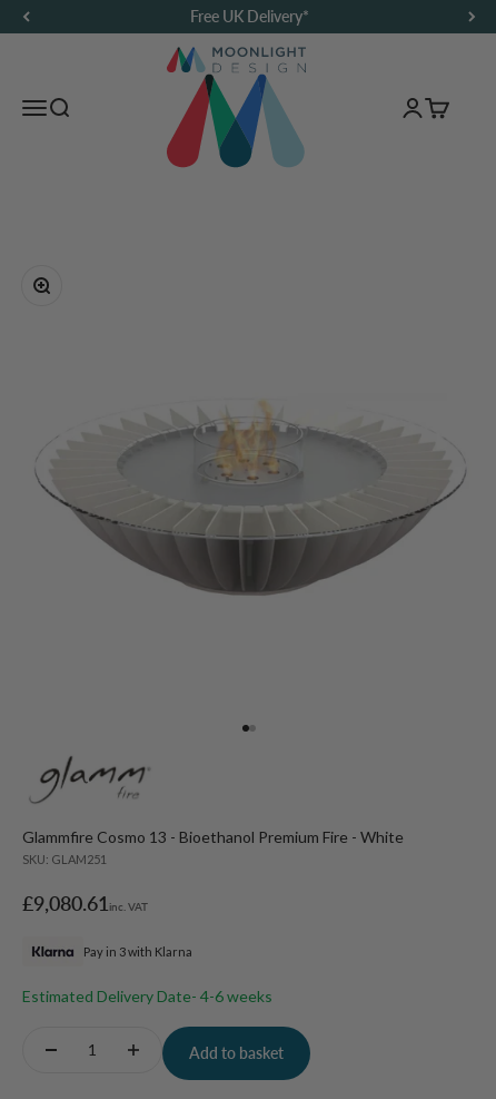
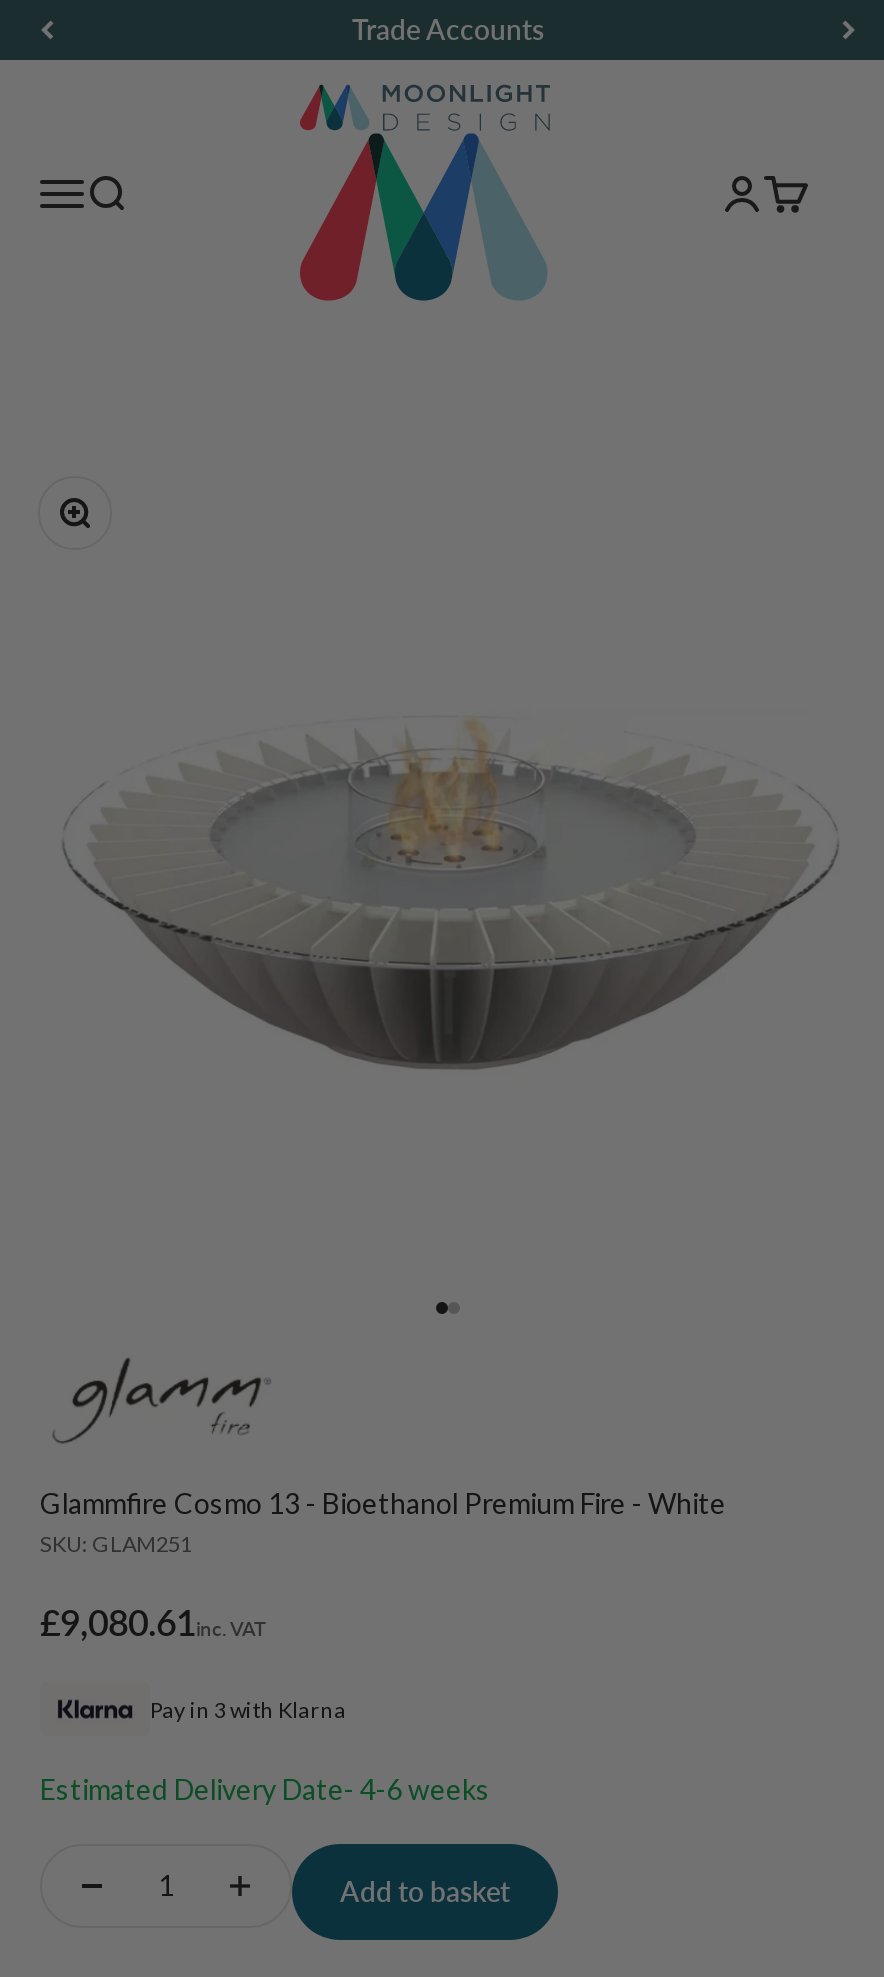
[190,1,309,20] Free UK Delivery* -> [352,12,544,46] Trade Accounts

